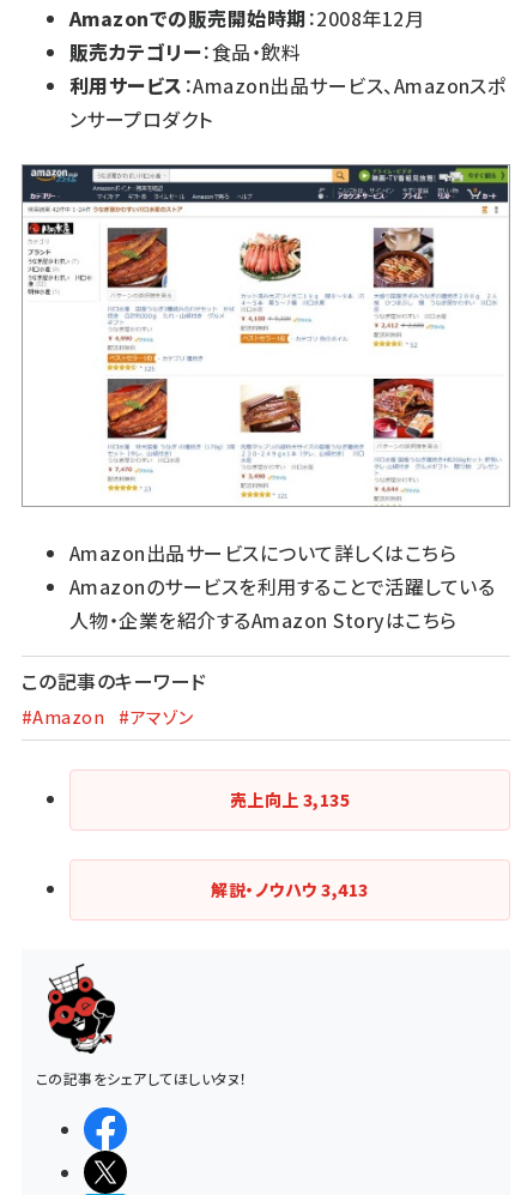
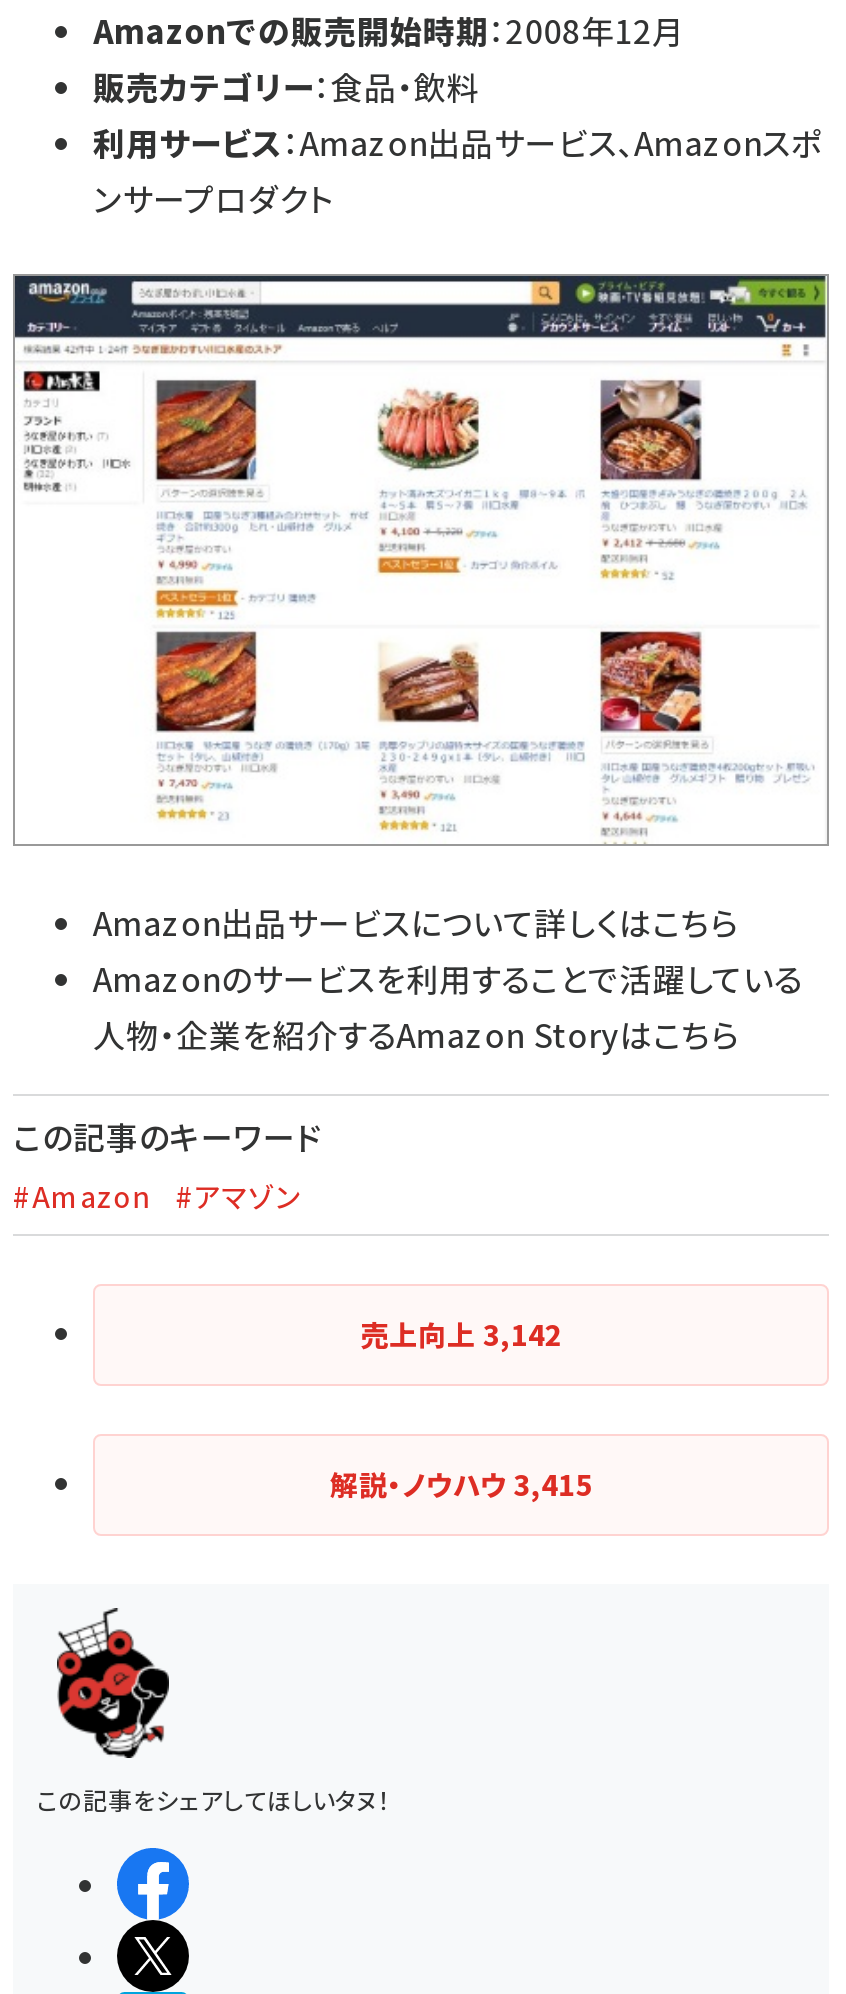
[229,787,350,811] 売上向上3,135 -> [360,1313,562,1353] 売上向上3,142
[211,877,368,901] 解説・ノウハウ3,413 -> [330,1463,592,1503] 解説・ノウハウ3,415

